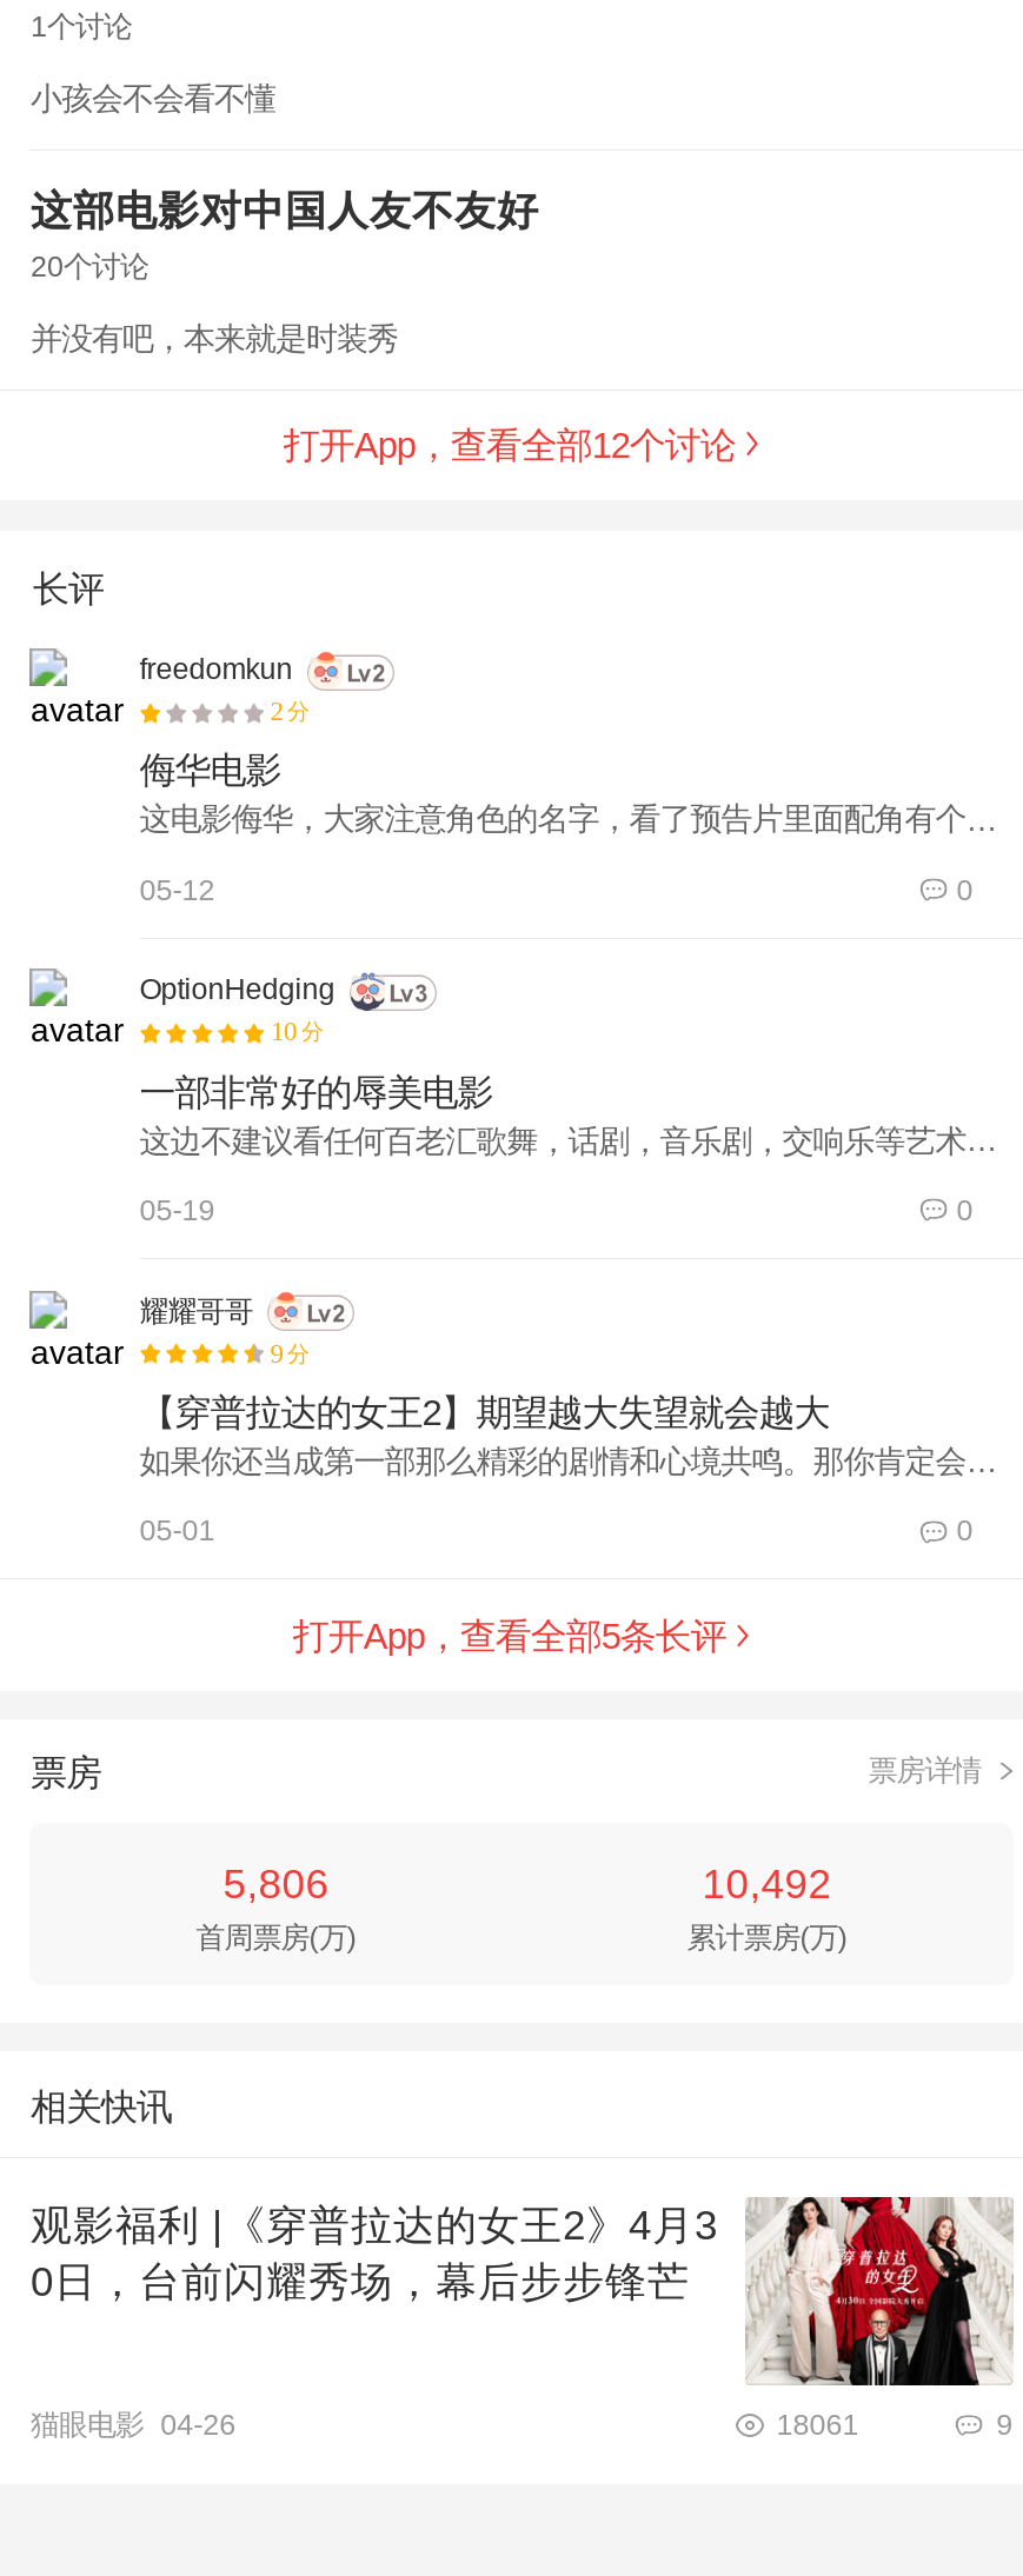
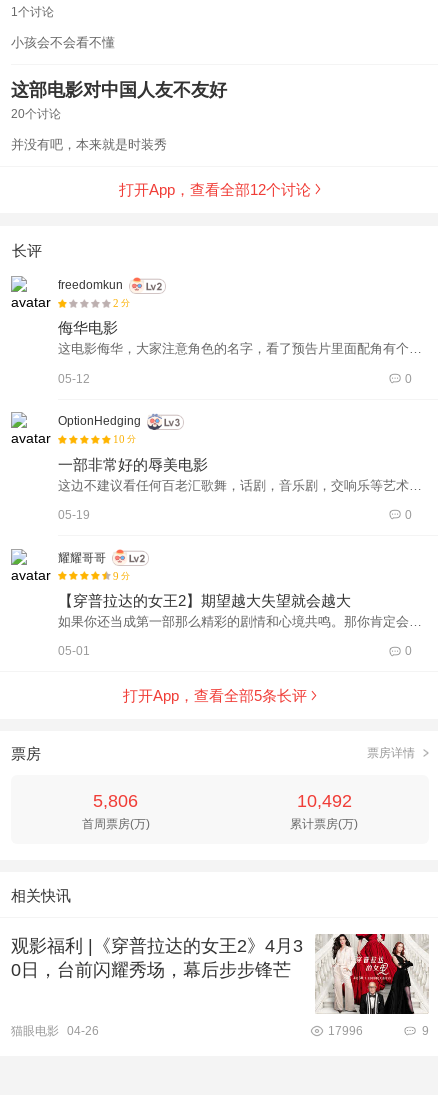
[776,2409,859,2442] 18061 -> [328,1024,363,1038] 17996

